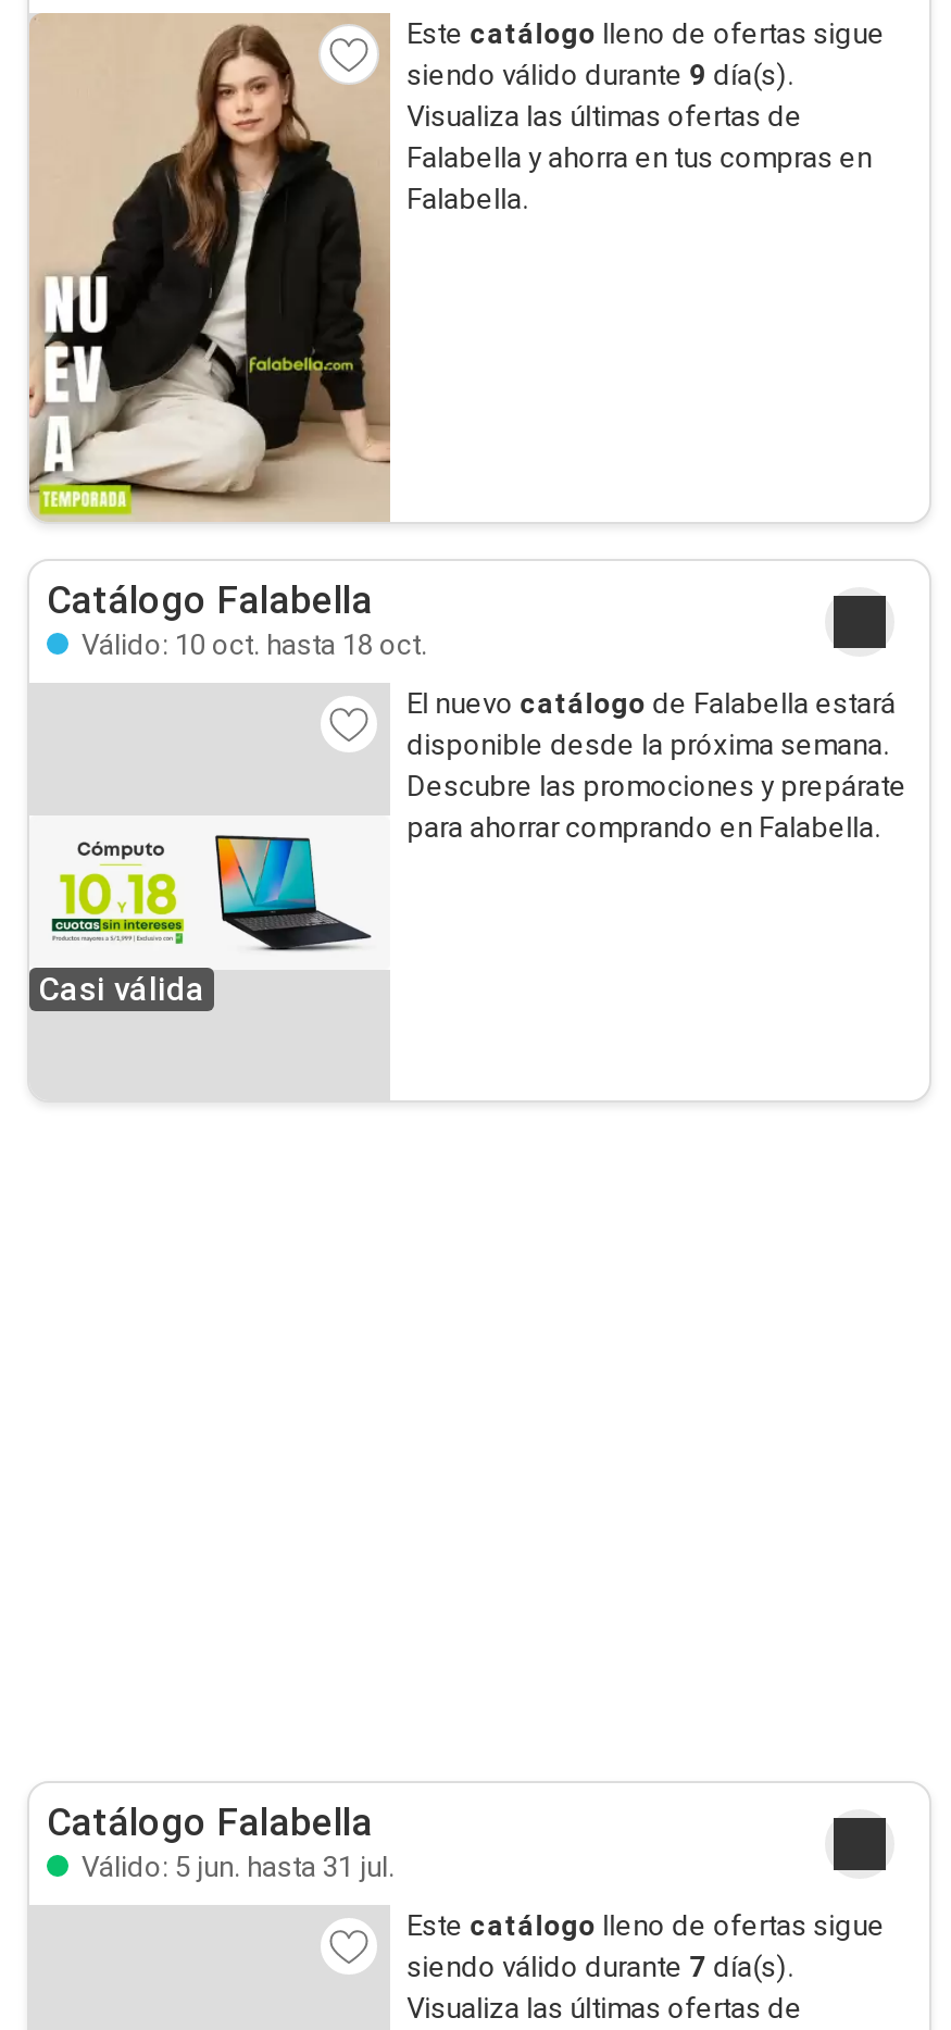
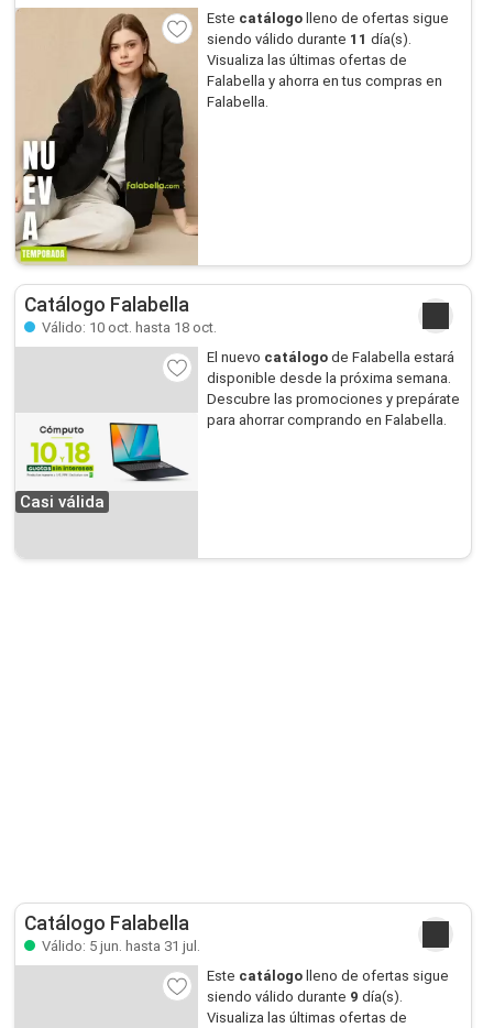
moved [407,59,794,91] -> [206,988,402,1004]: siendo válido durante 9 día(s).
none -> [206,30,411,47] siendo válido durante 11 día(s).
[407,1951,794,1983] siendo válido durante 7 día(s). -> none

